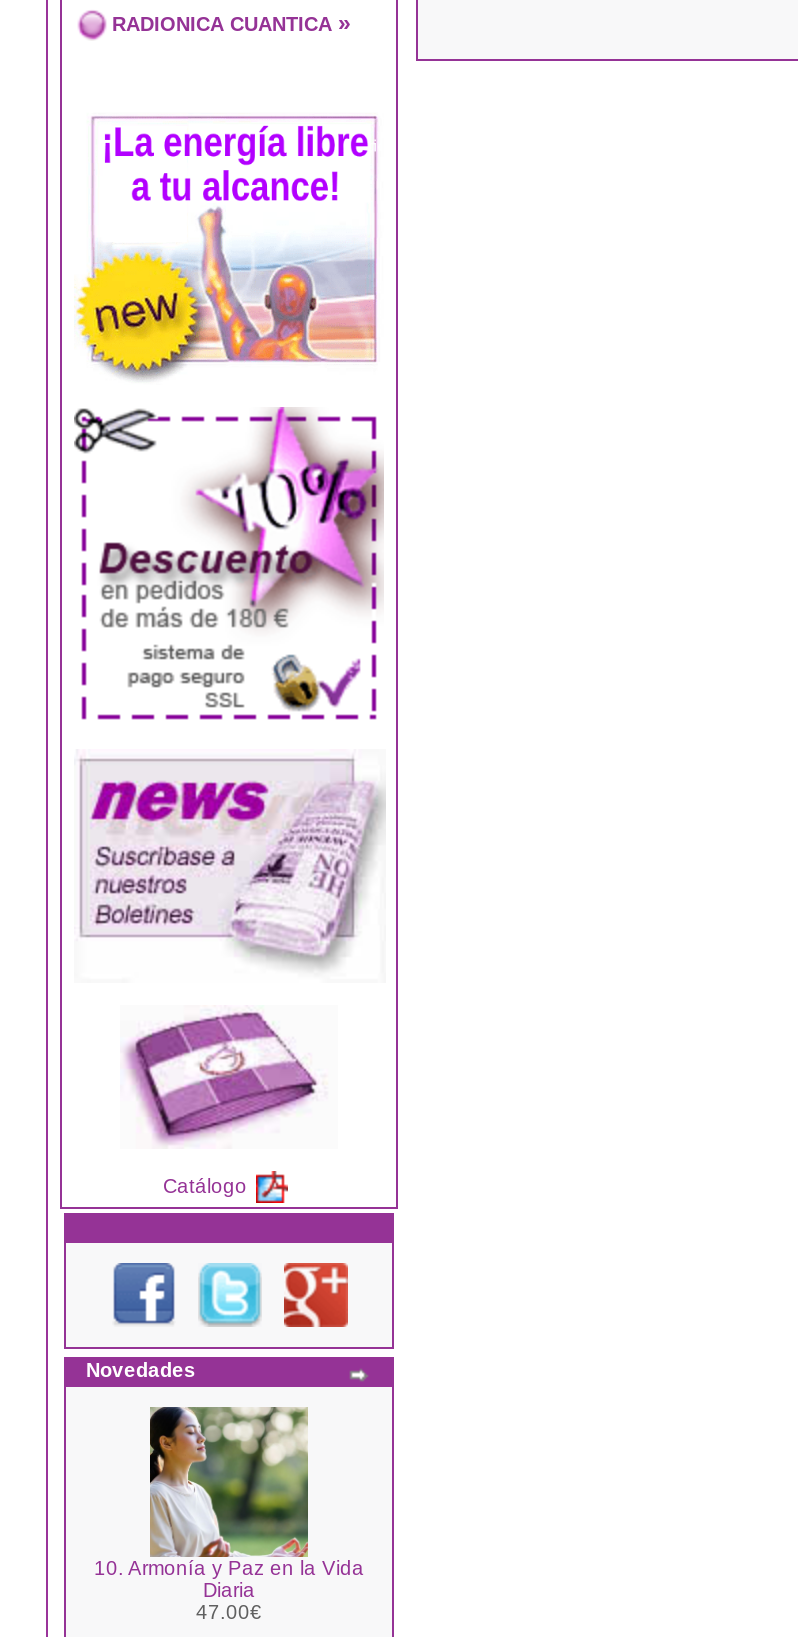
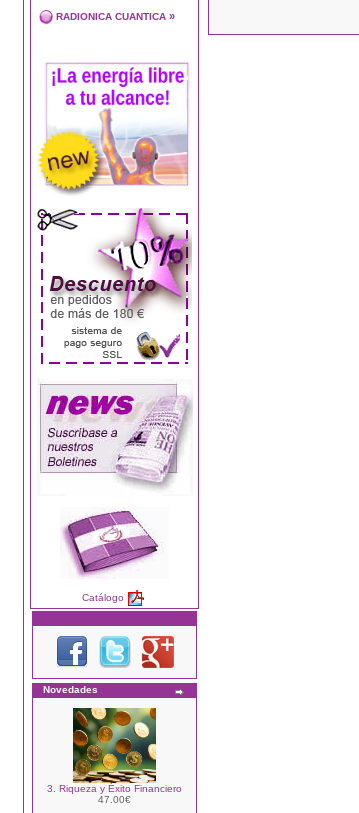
[94,1405,364,1601] [image] | 10. Armonía y Paz en la Vida | Diaria -> [47,707,182,794] [image] | 3. Riqueza y Éxito Financiero

